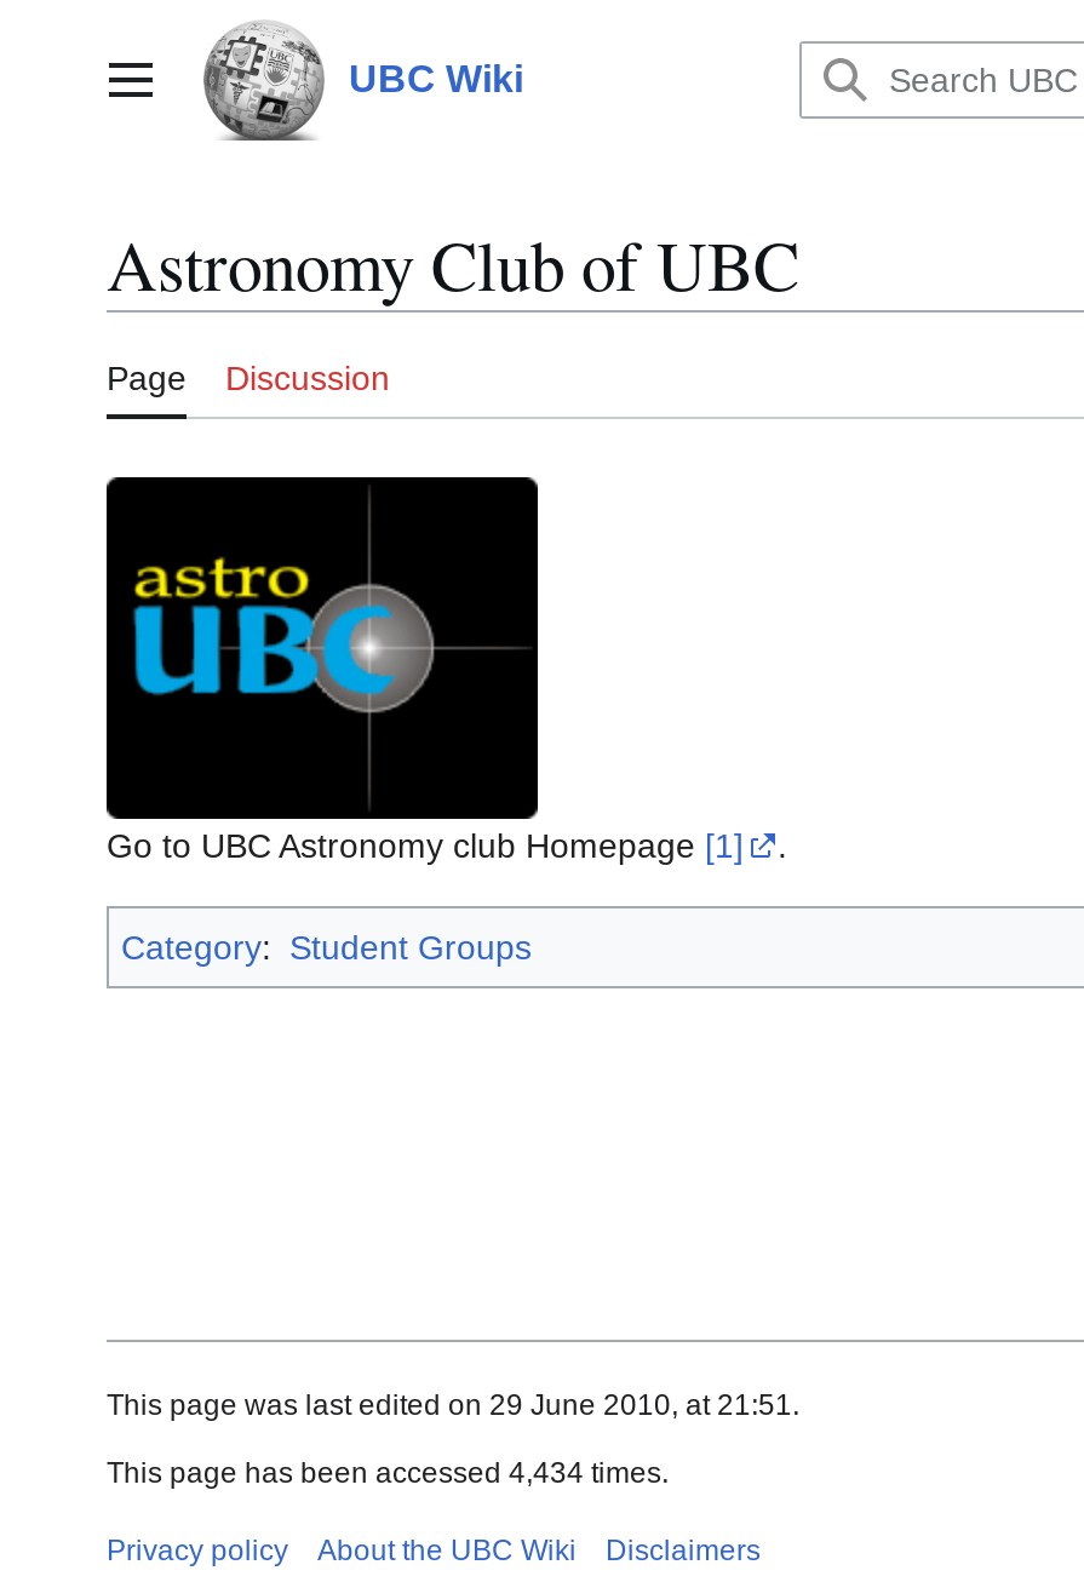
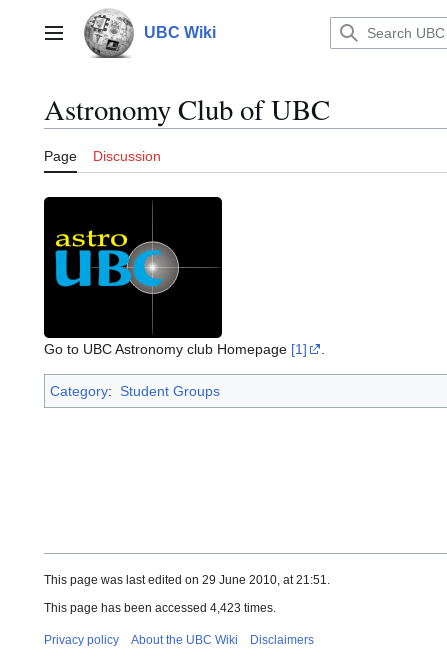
[107,1456,669,1490] This page has been accessed 4,434 times. -> [44,601,276,615] This page has been accessed 4,423 times.

